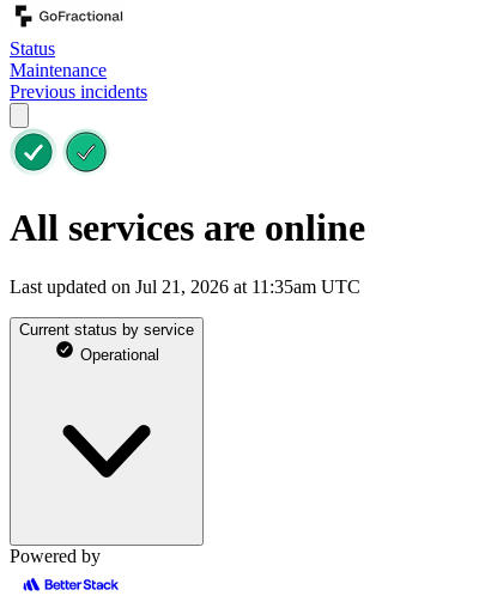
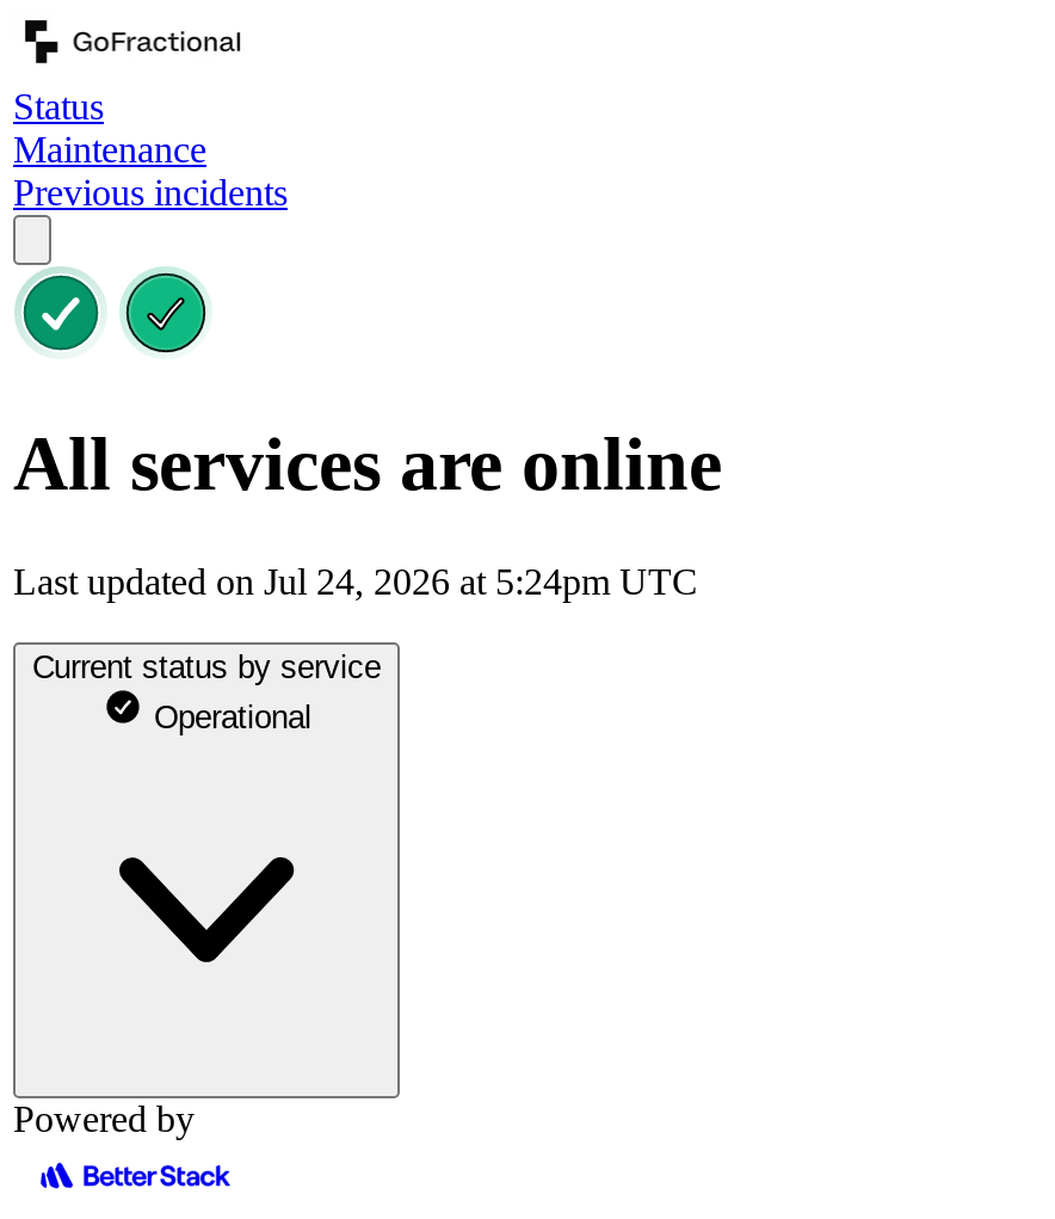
[10,276,360,297] Last updated on Jul 21, 2026 at 11:35am UTC -> [13,561,698,602] Last updated on Jul 24, 2026 at 5:24pm UTC

